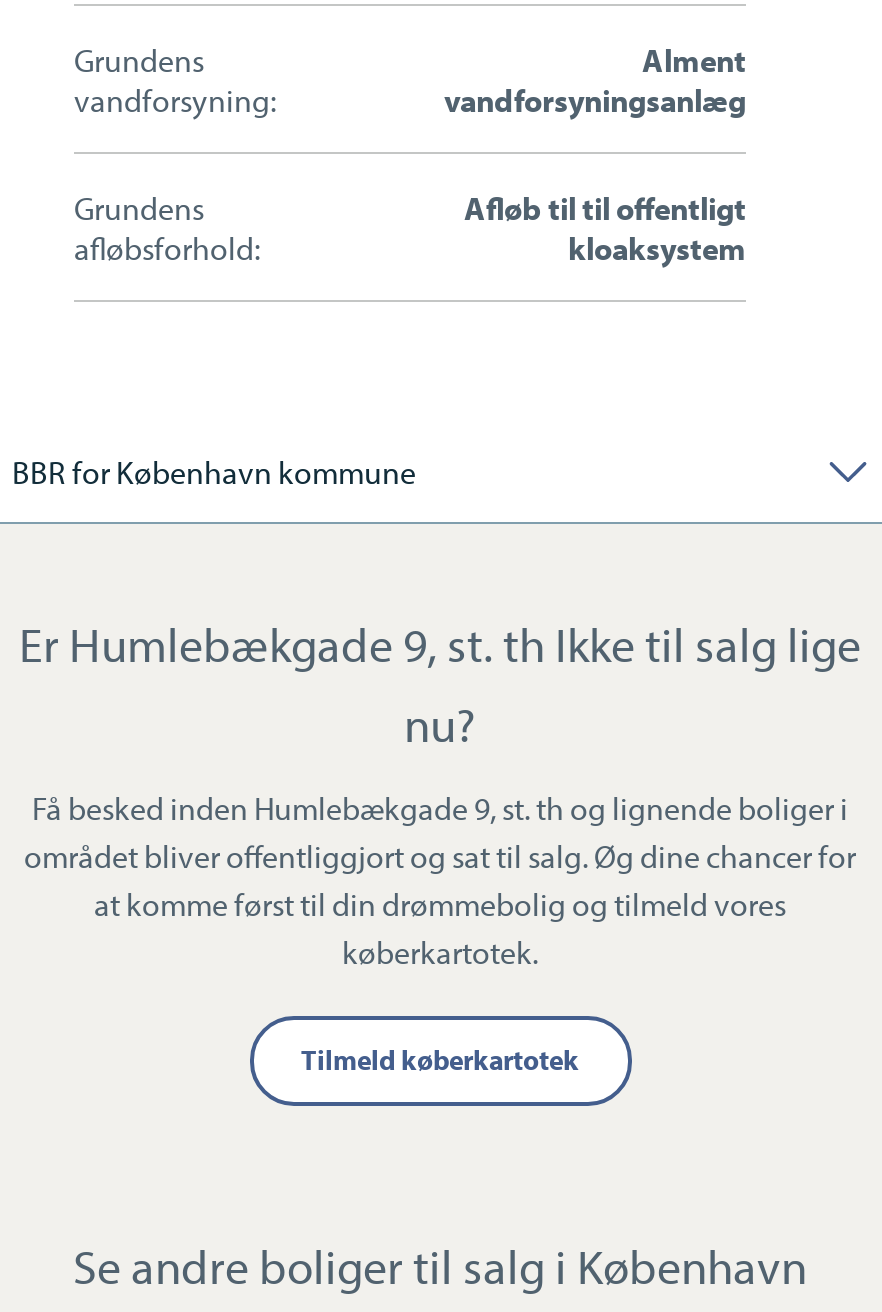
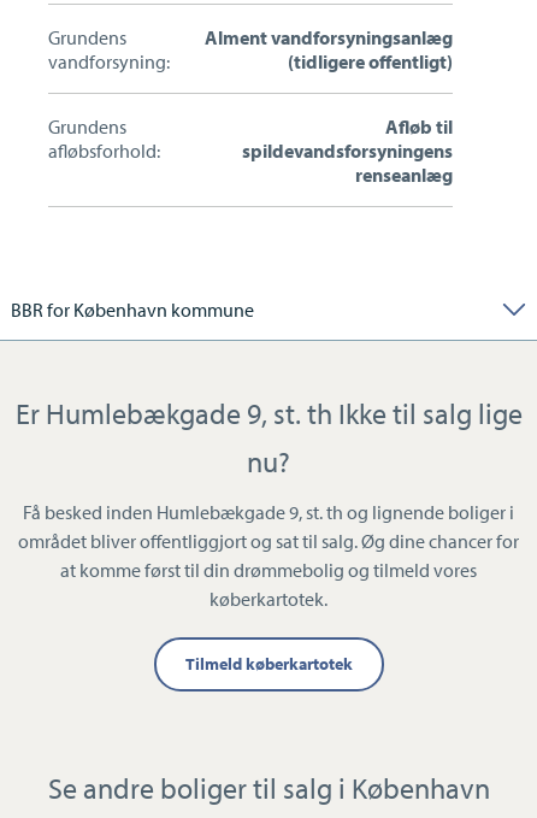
[444,41,746,121] Alment | vandforsyningsanlæg -> [205,26,453,74] Alment vandforsyningsanlæg | (tidligere offentligt)
[464,189,746,269] Afløb til til offentligt | kloaksystem -> [242,115,453,187] Afløb til | spildevandsforsyningens | renseanlæg

